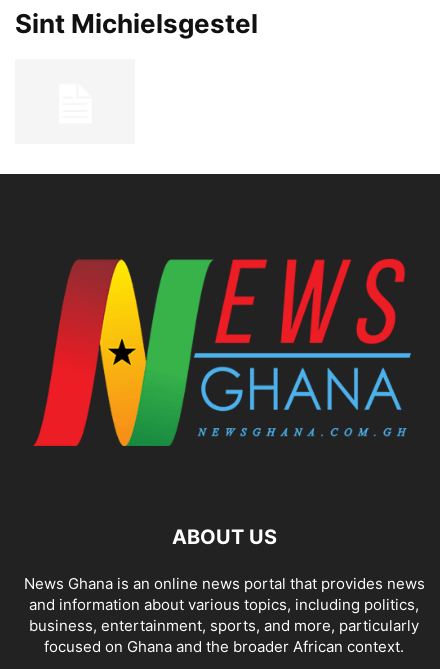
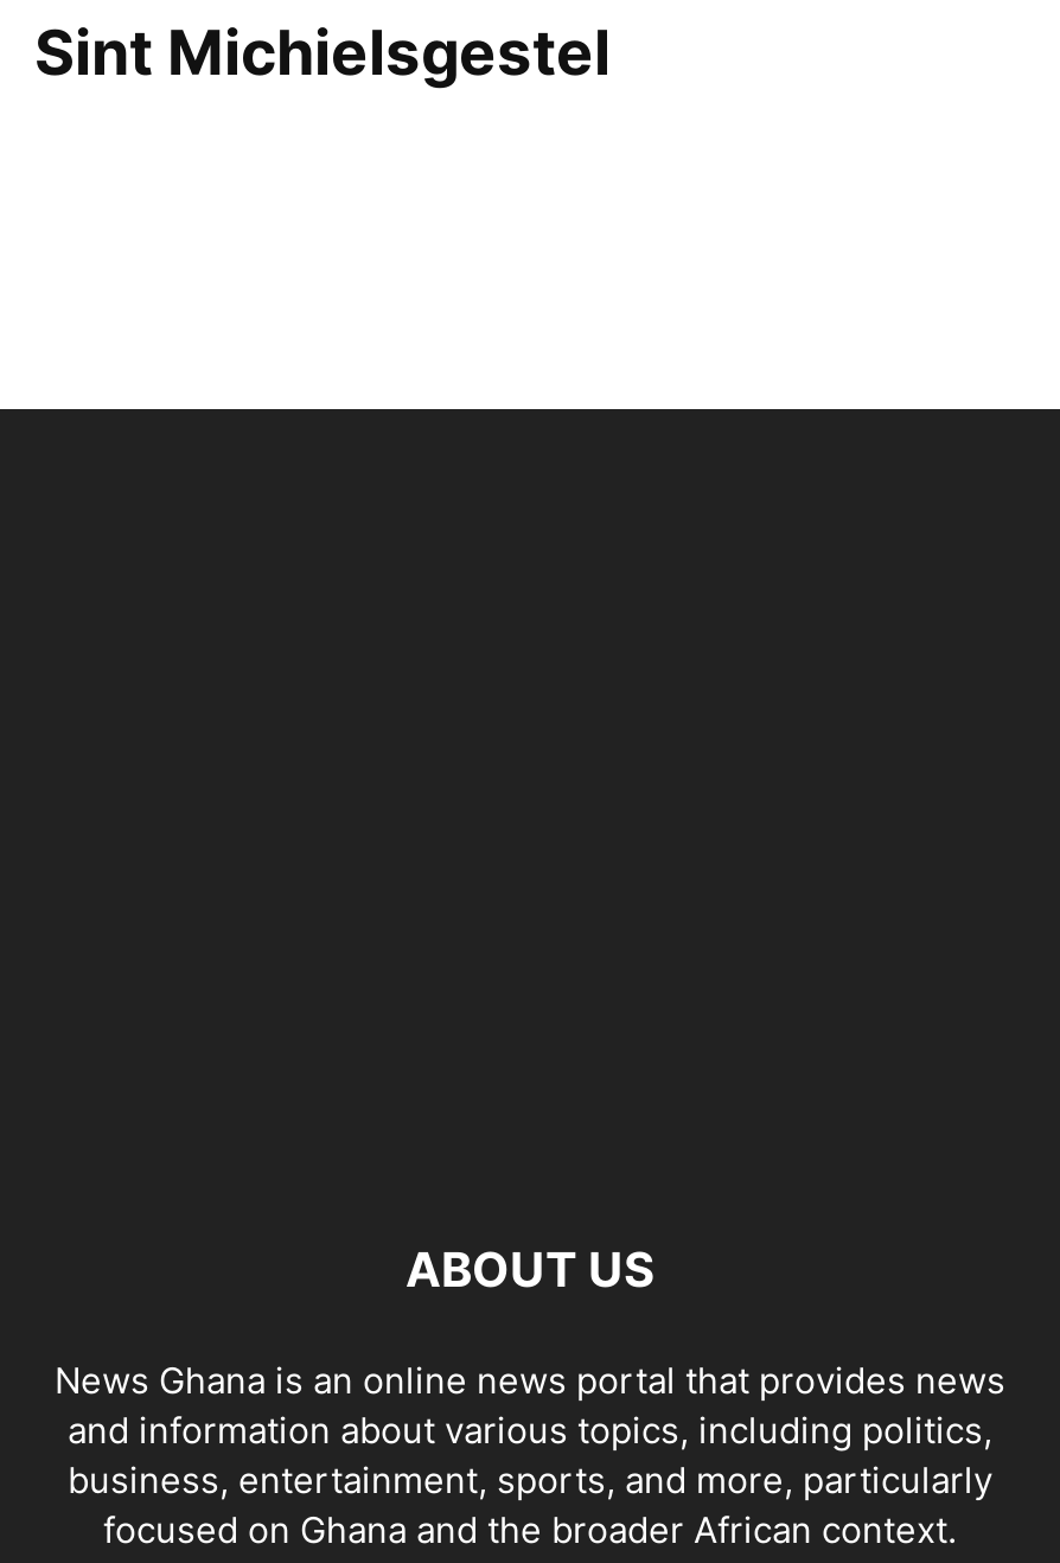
[33,258,412,447] [image] -> none

